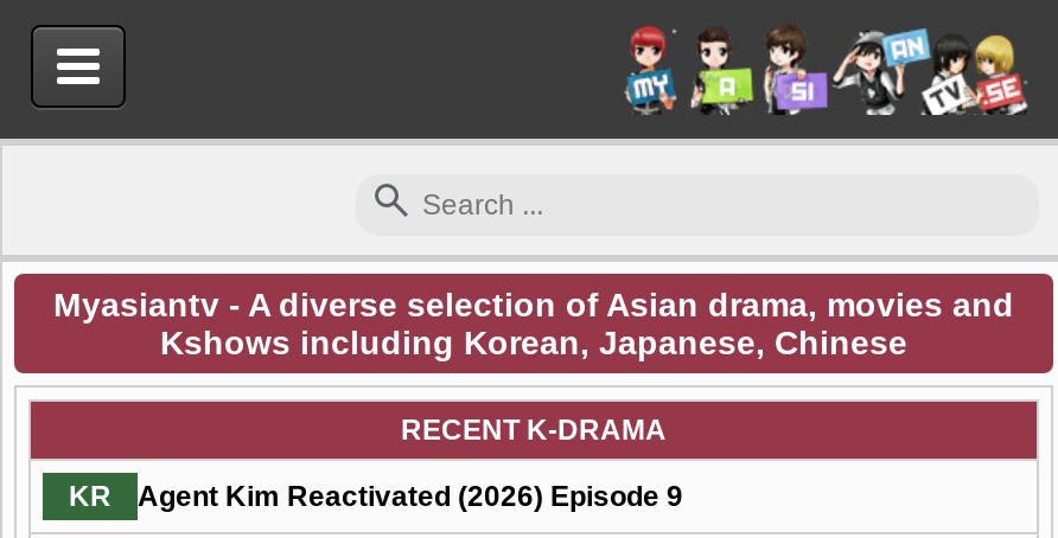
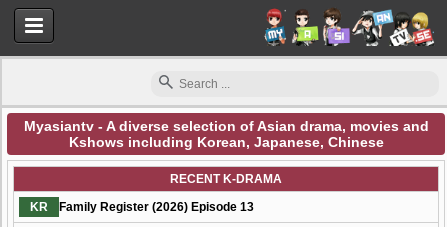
[138,480,683,513] Agent Kim Reactivated (2026) Episode 9 -> [59,200,254,214] Family Register (2026) Episode 13

